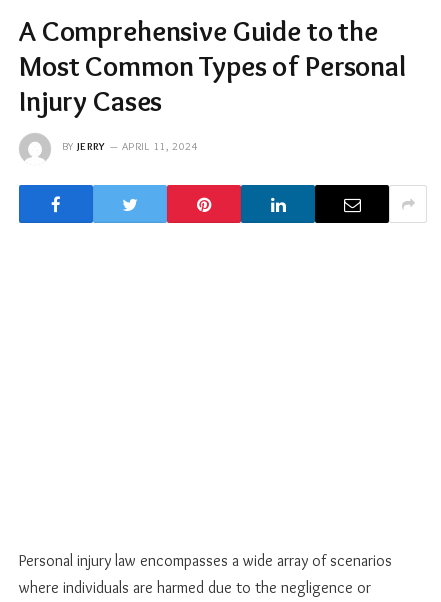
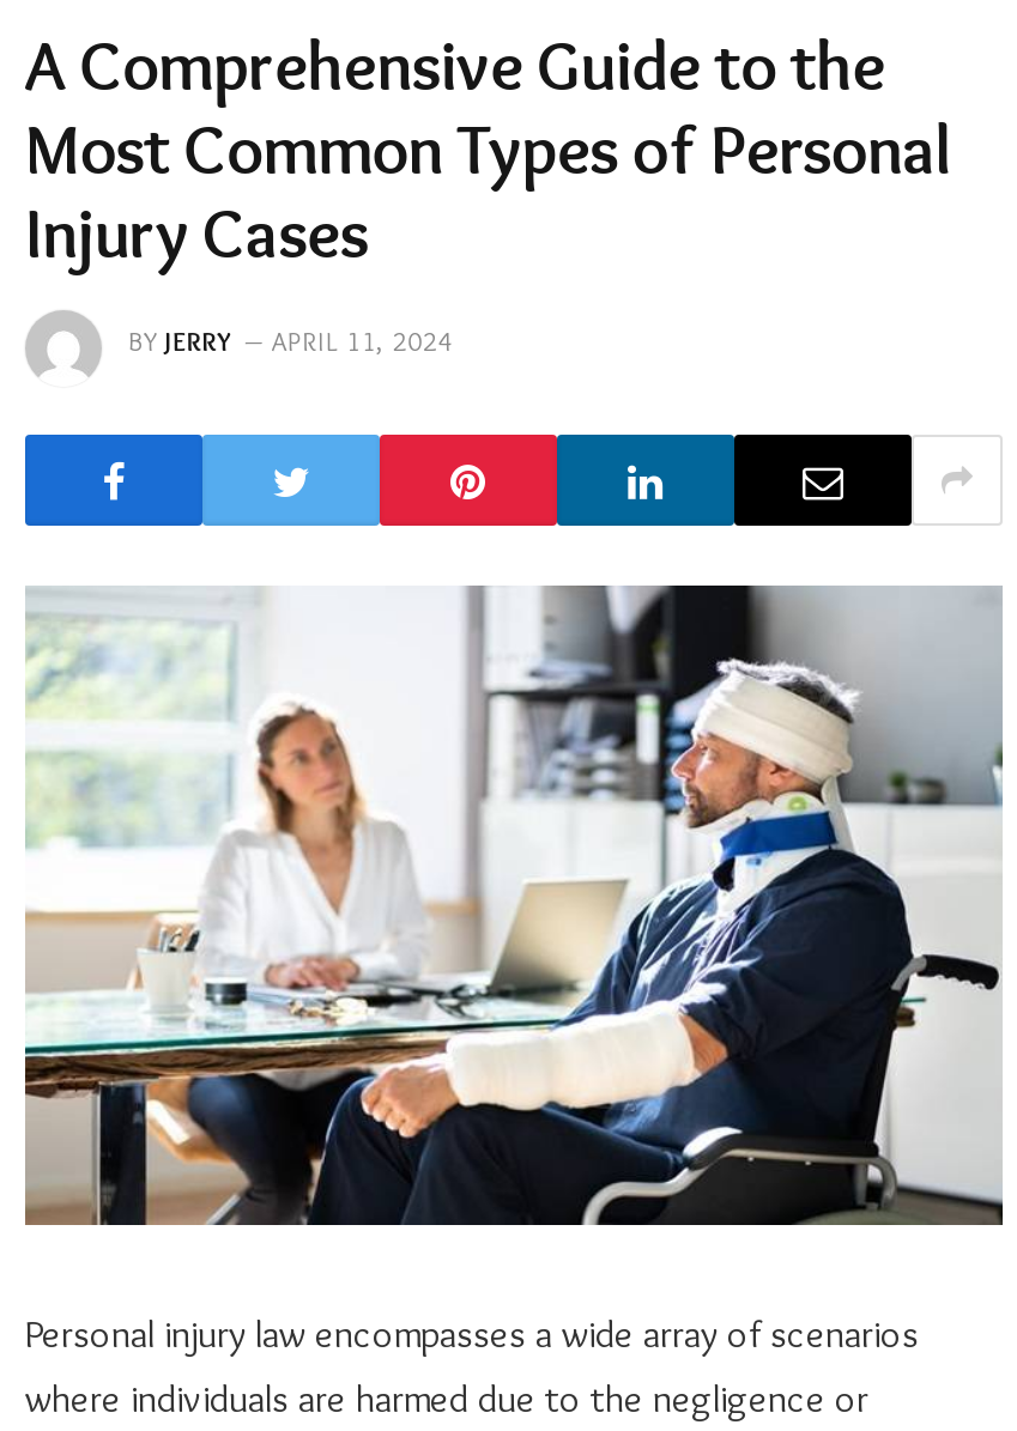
none -> [23,583,1005,1227] [image]

